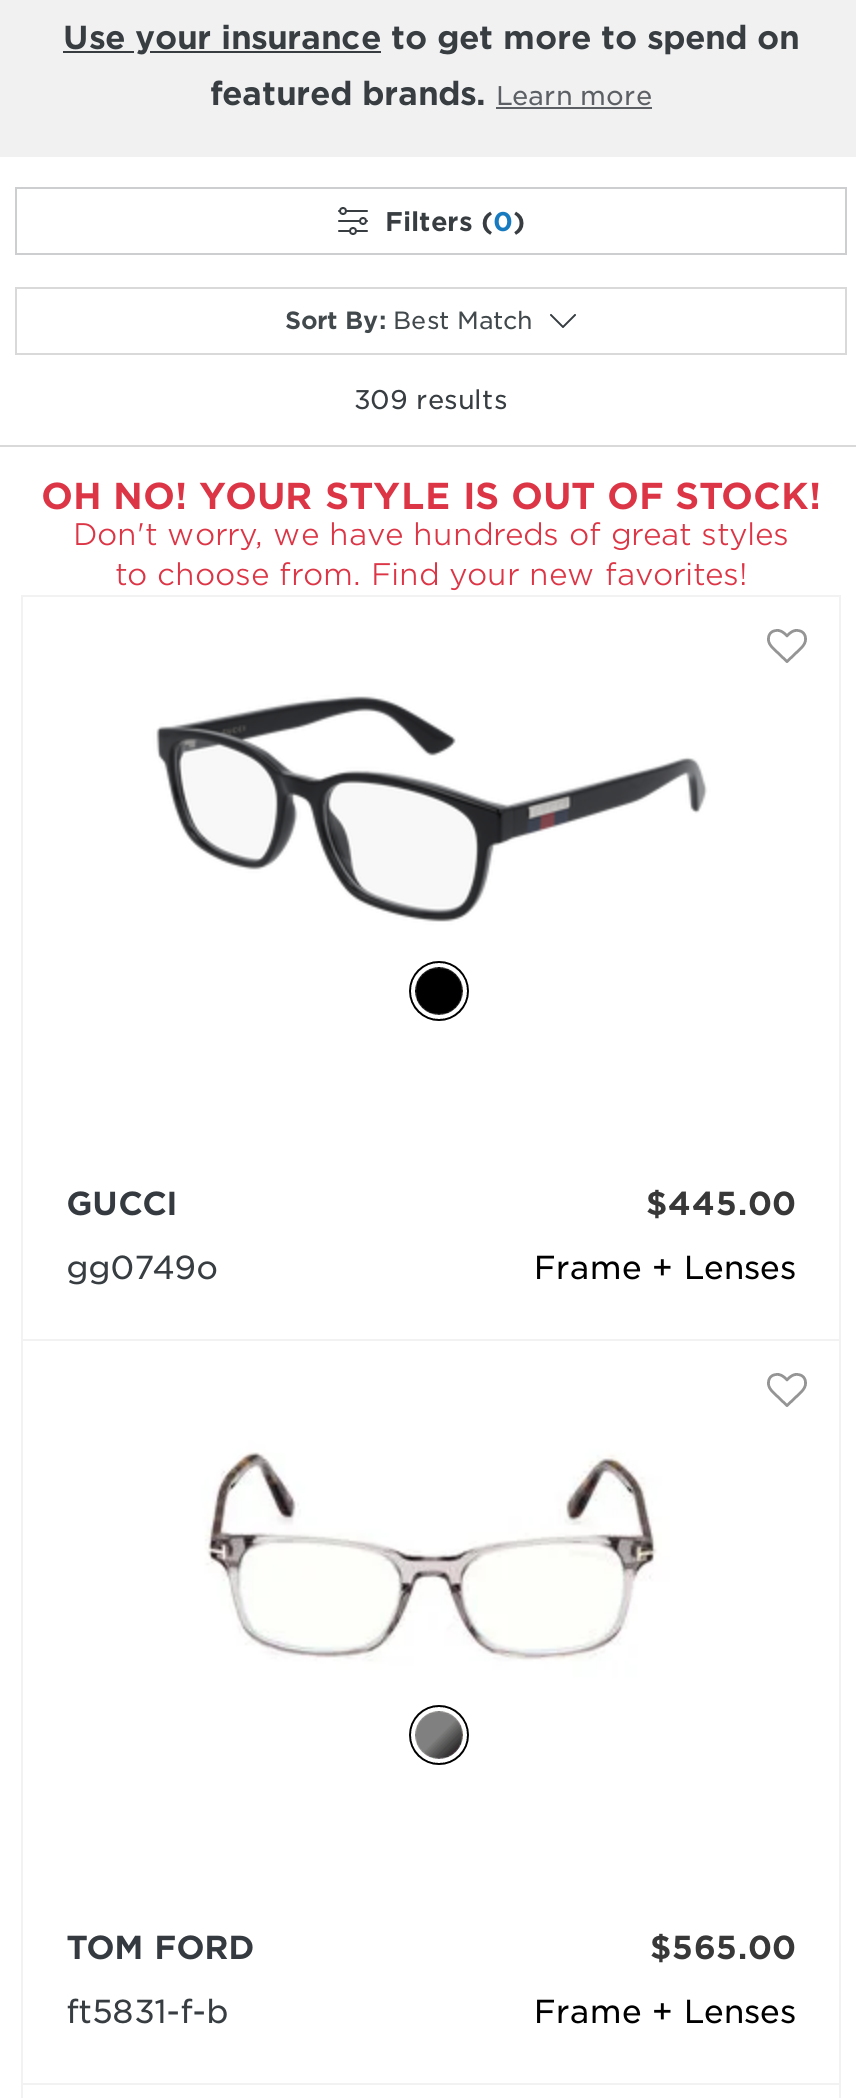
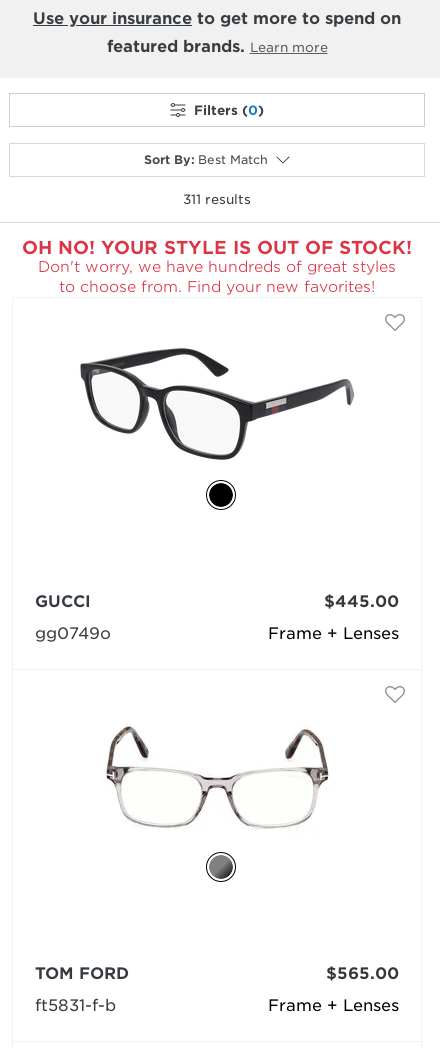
[354,385,508,415] 309 results -> [183,192,251,207] 311 results

